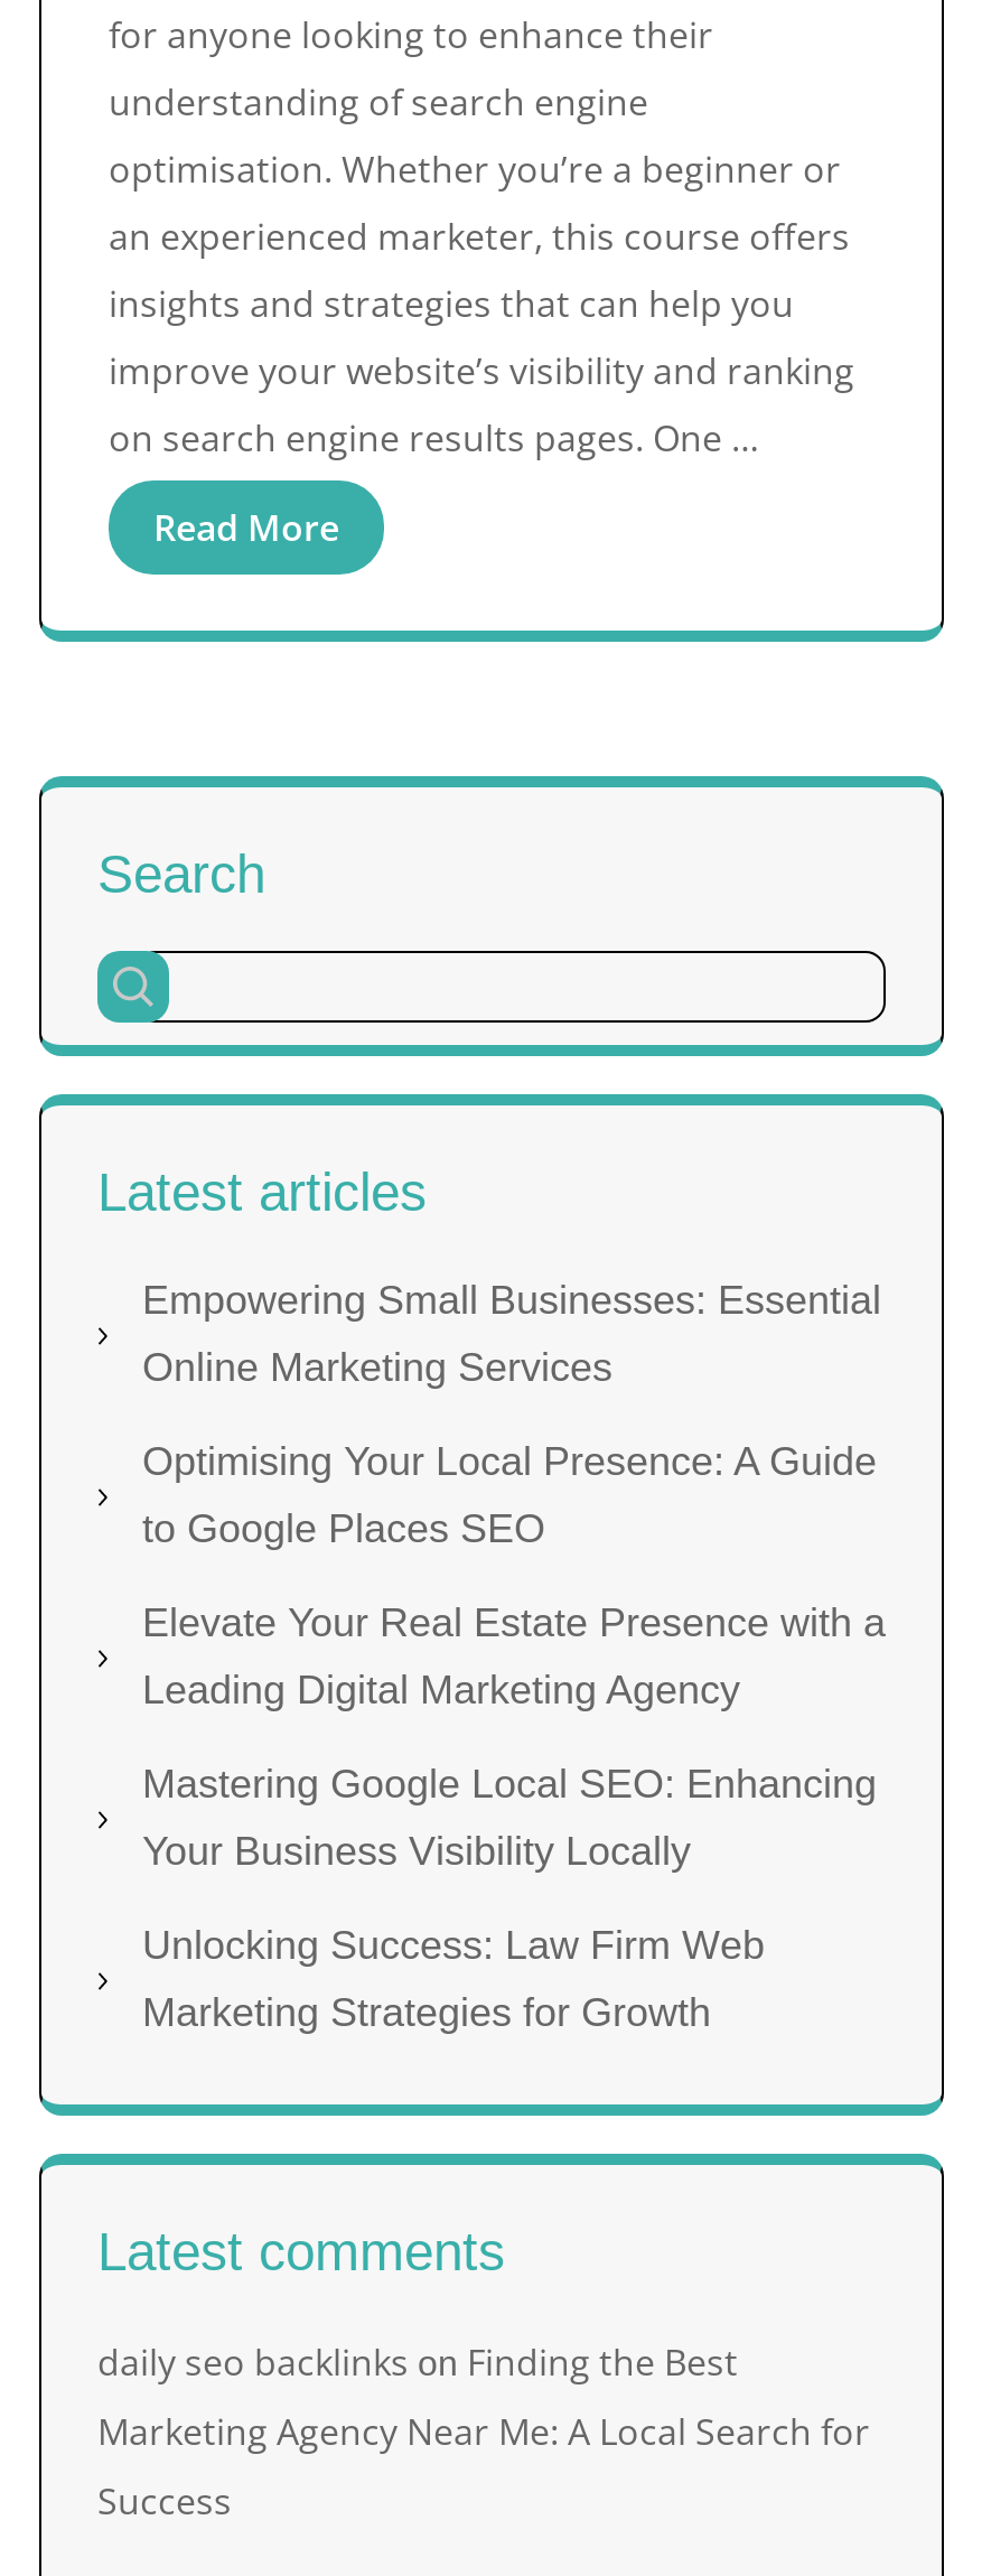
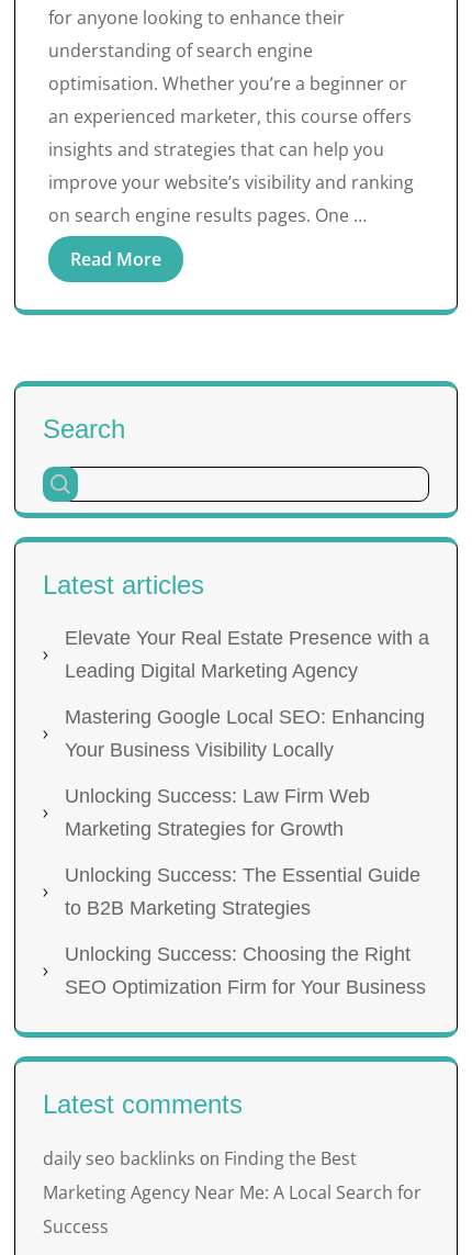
[142,1277,881,1551] Empowering Small Businesses: Essential | Online Marketing Services | Optimising Your Local Presence: A Guide | to Google Places SEO -> none
moved [142,1600,886,2035] -> [65,627,429,840]: Elevate Your Real Estate Presence with a | Leading Digital Marketing Agency | Mastering Google Local SEO: Enhancing | Your Business Visibility Locally | Unlocking Success: Law Firm Web | Marketing Strategies for Growth
none -> [65,864,426,998] Unlocking Success: The Essential Guide | to B2B Marketing Strategies | Unlocking Success: Choosing the Right | SEO Optimization Firm for Your Business

